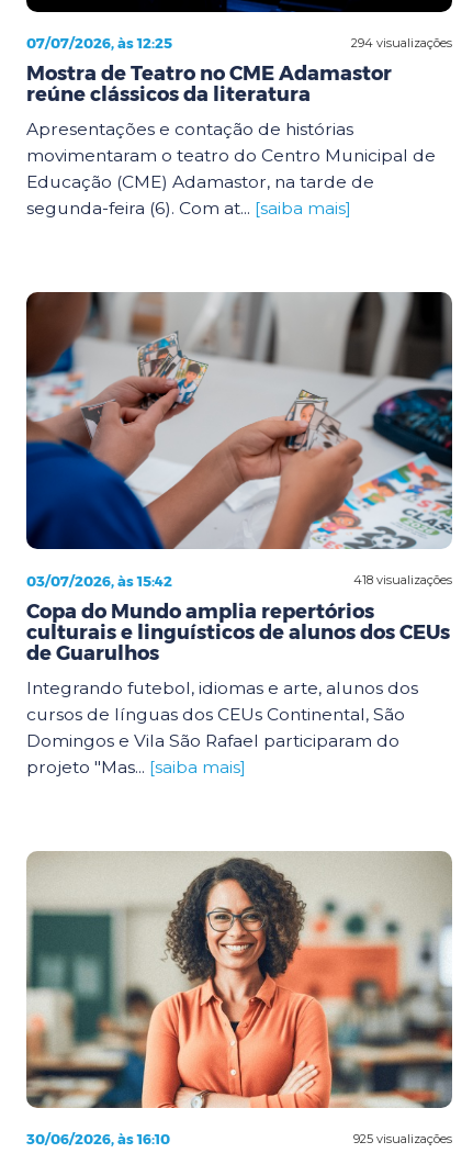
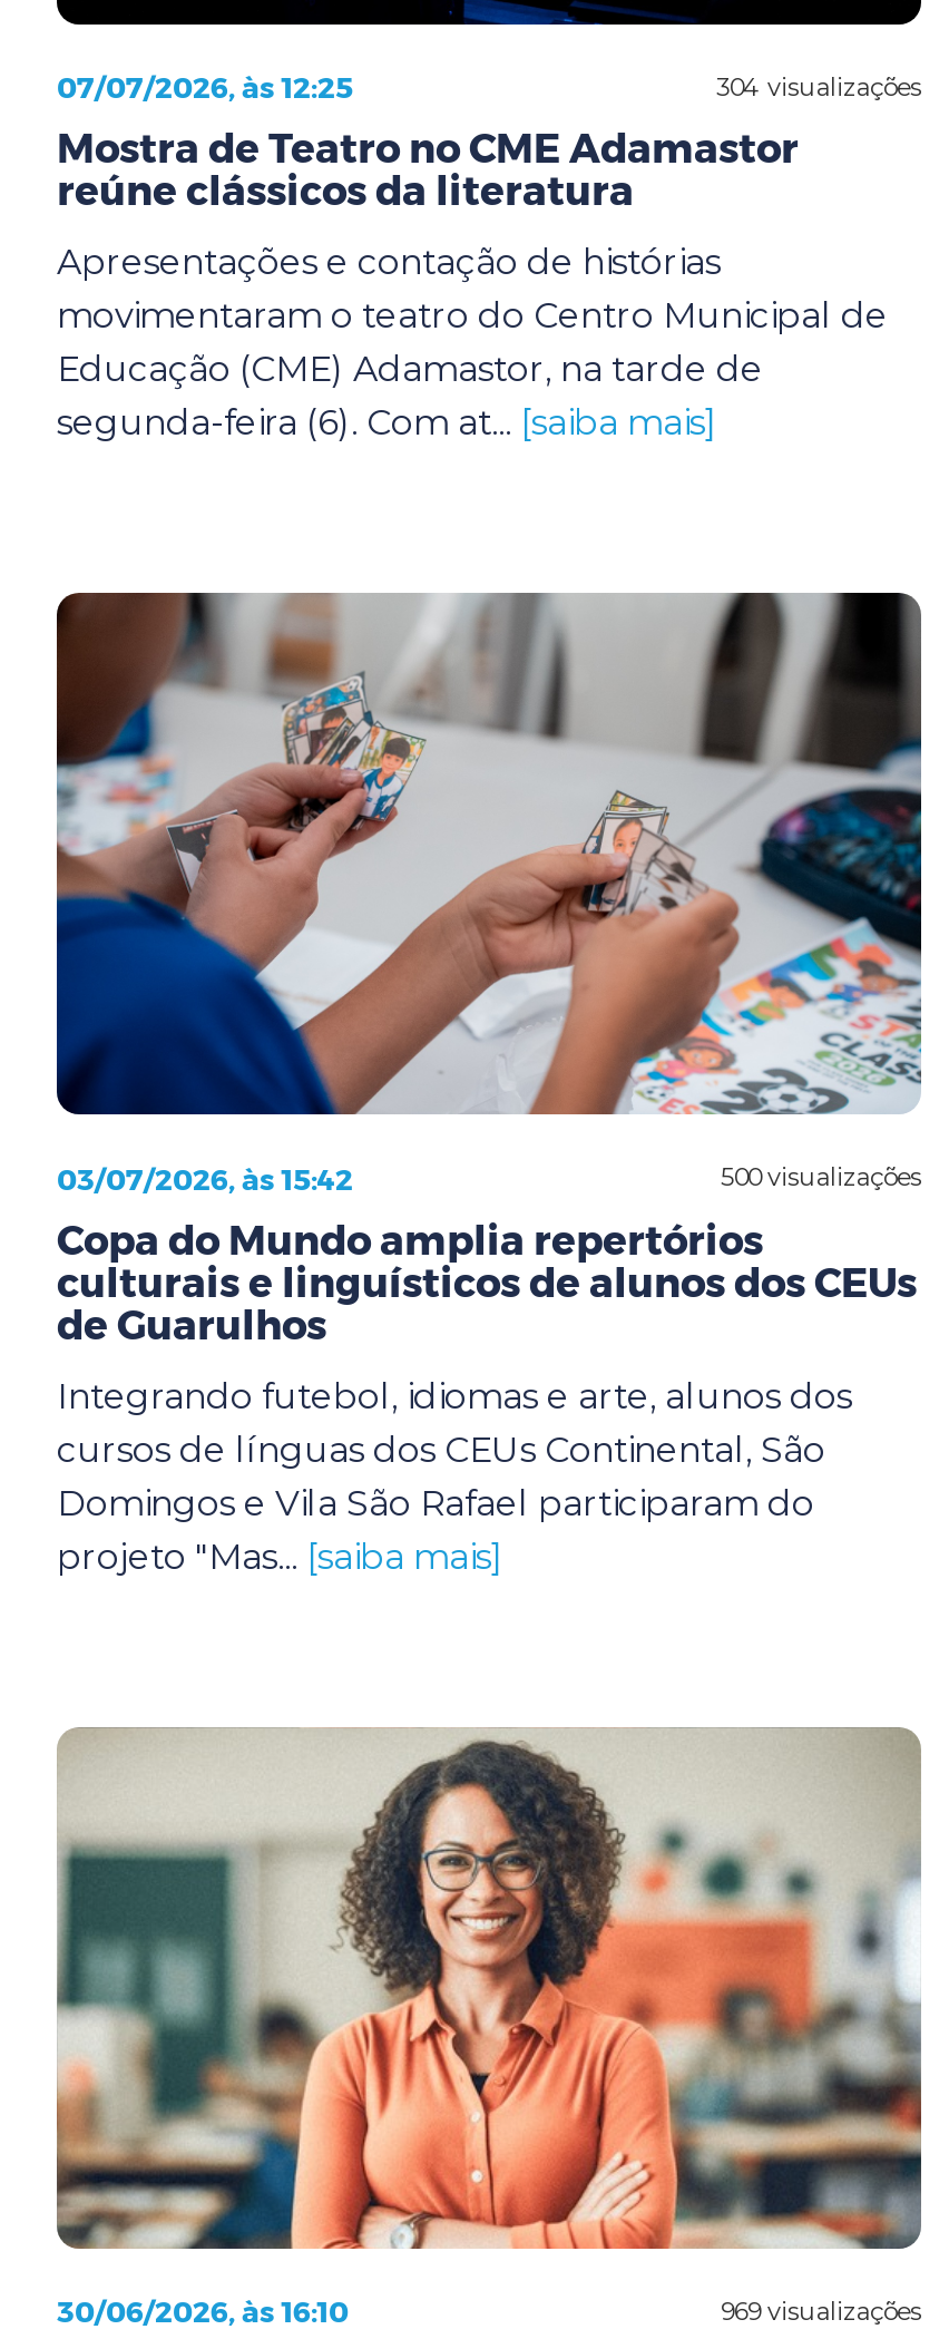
[351,35,452,50] 294 visualizações -> [716,70,921,101] 304 visualizações
[353,572,452,587] 418 visualizações -> [721,1161,921,1192] 500 visualizações
[353,1130,452,1146] 925 visualizações -> [721,2294,921,2326] 969 visualizações

